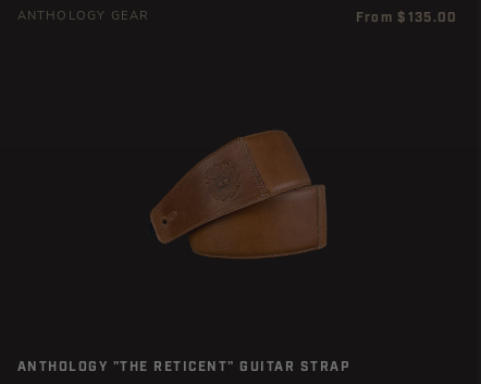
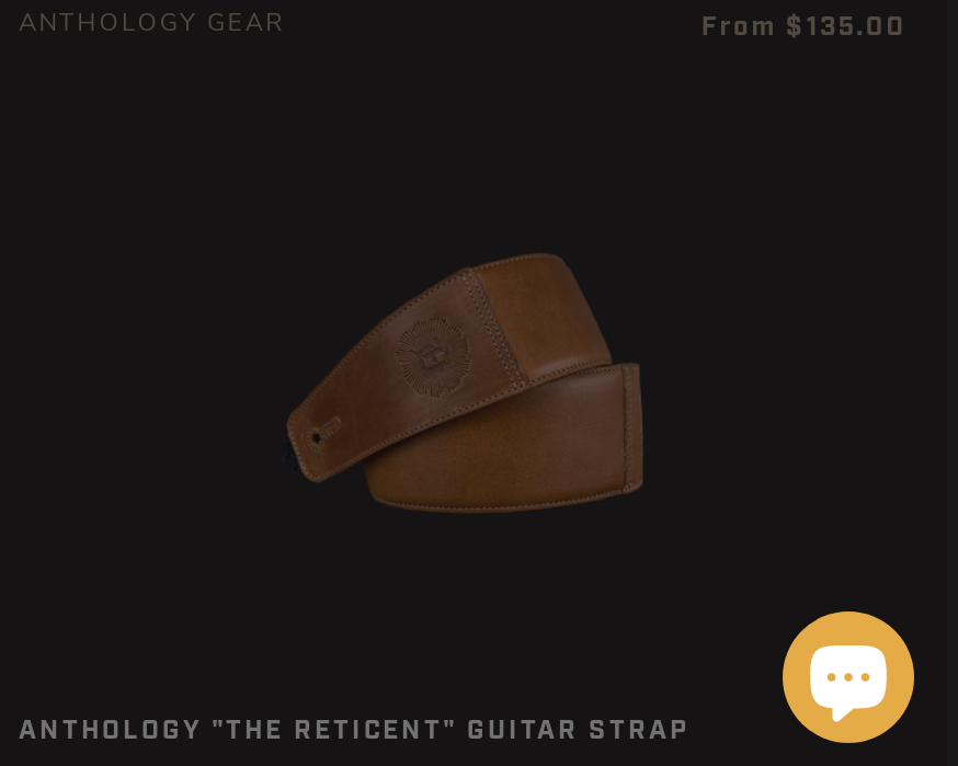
none -> [780,609,916,745] [image]

